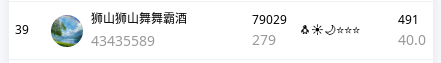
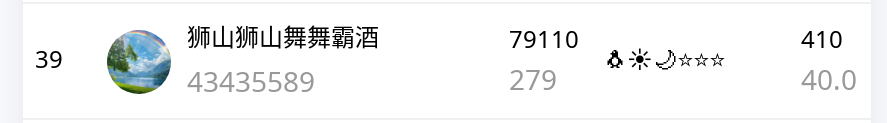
[252,11,287,28] 79029 -> [509,22,579,56] 79110
[398,11,419,28] 491 -> [801,22,843,56] 410

